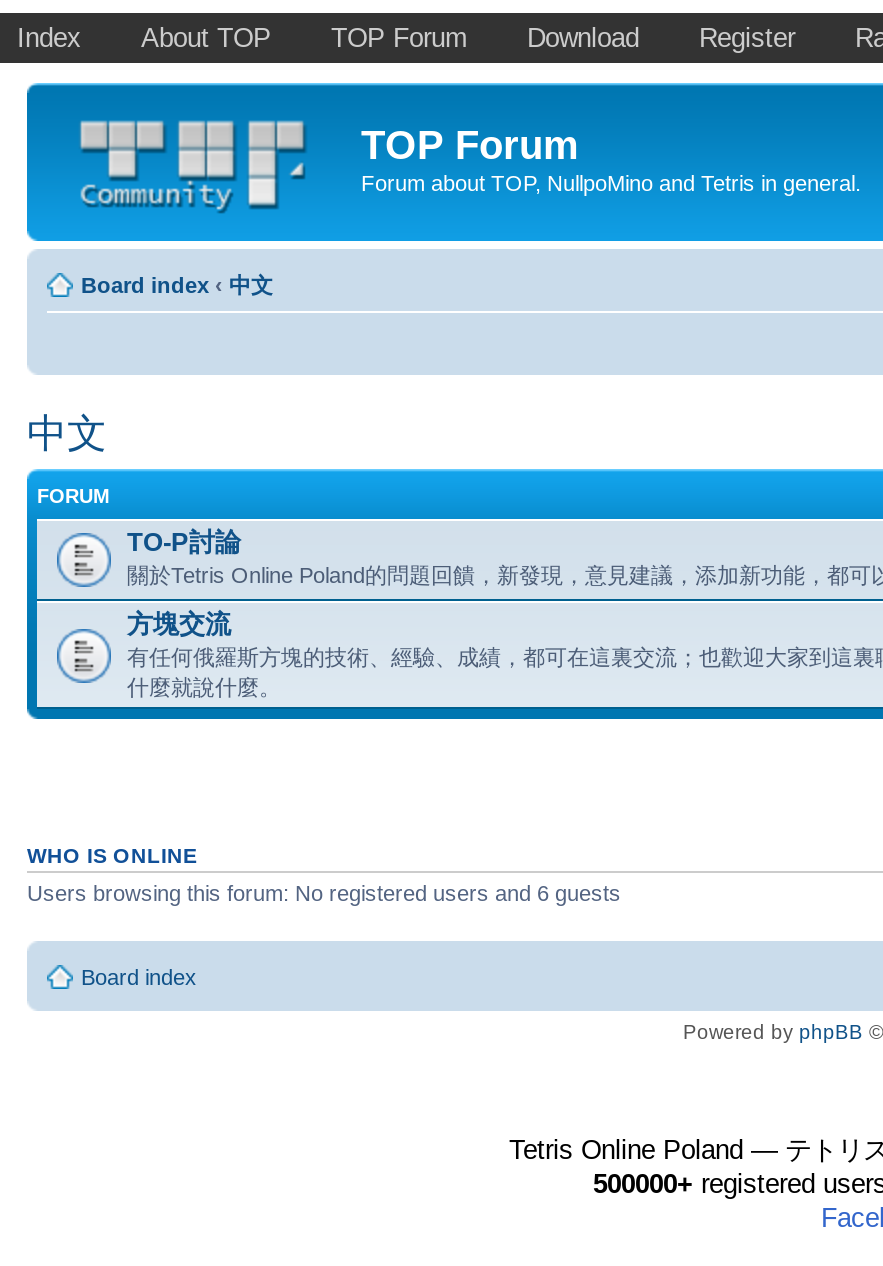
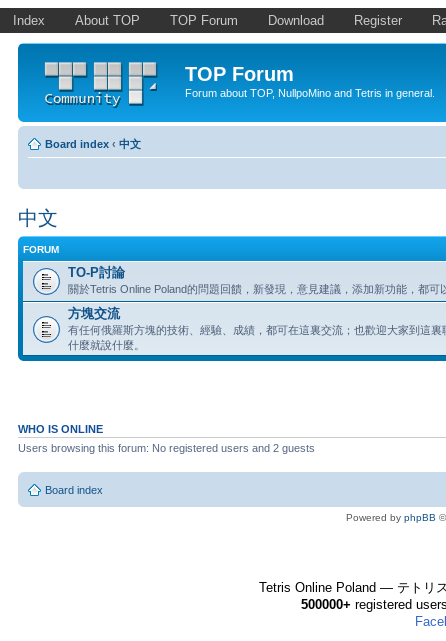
[27,881,621,905] Users browsing this forum: No registered users and 6 guests -> [18,442,315,454] Users browsing this forum: No registered users and 2 guests

